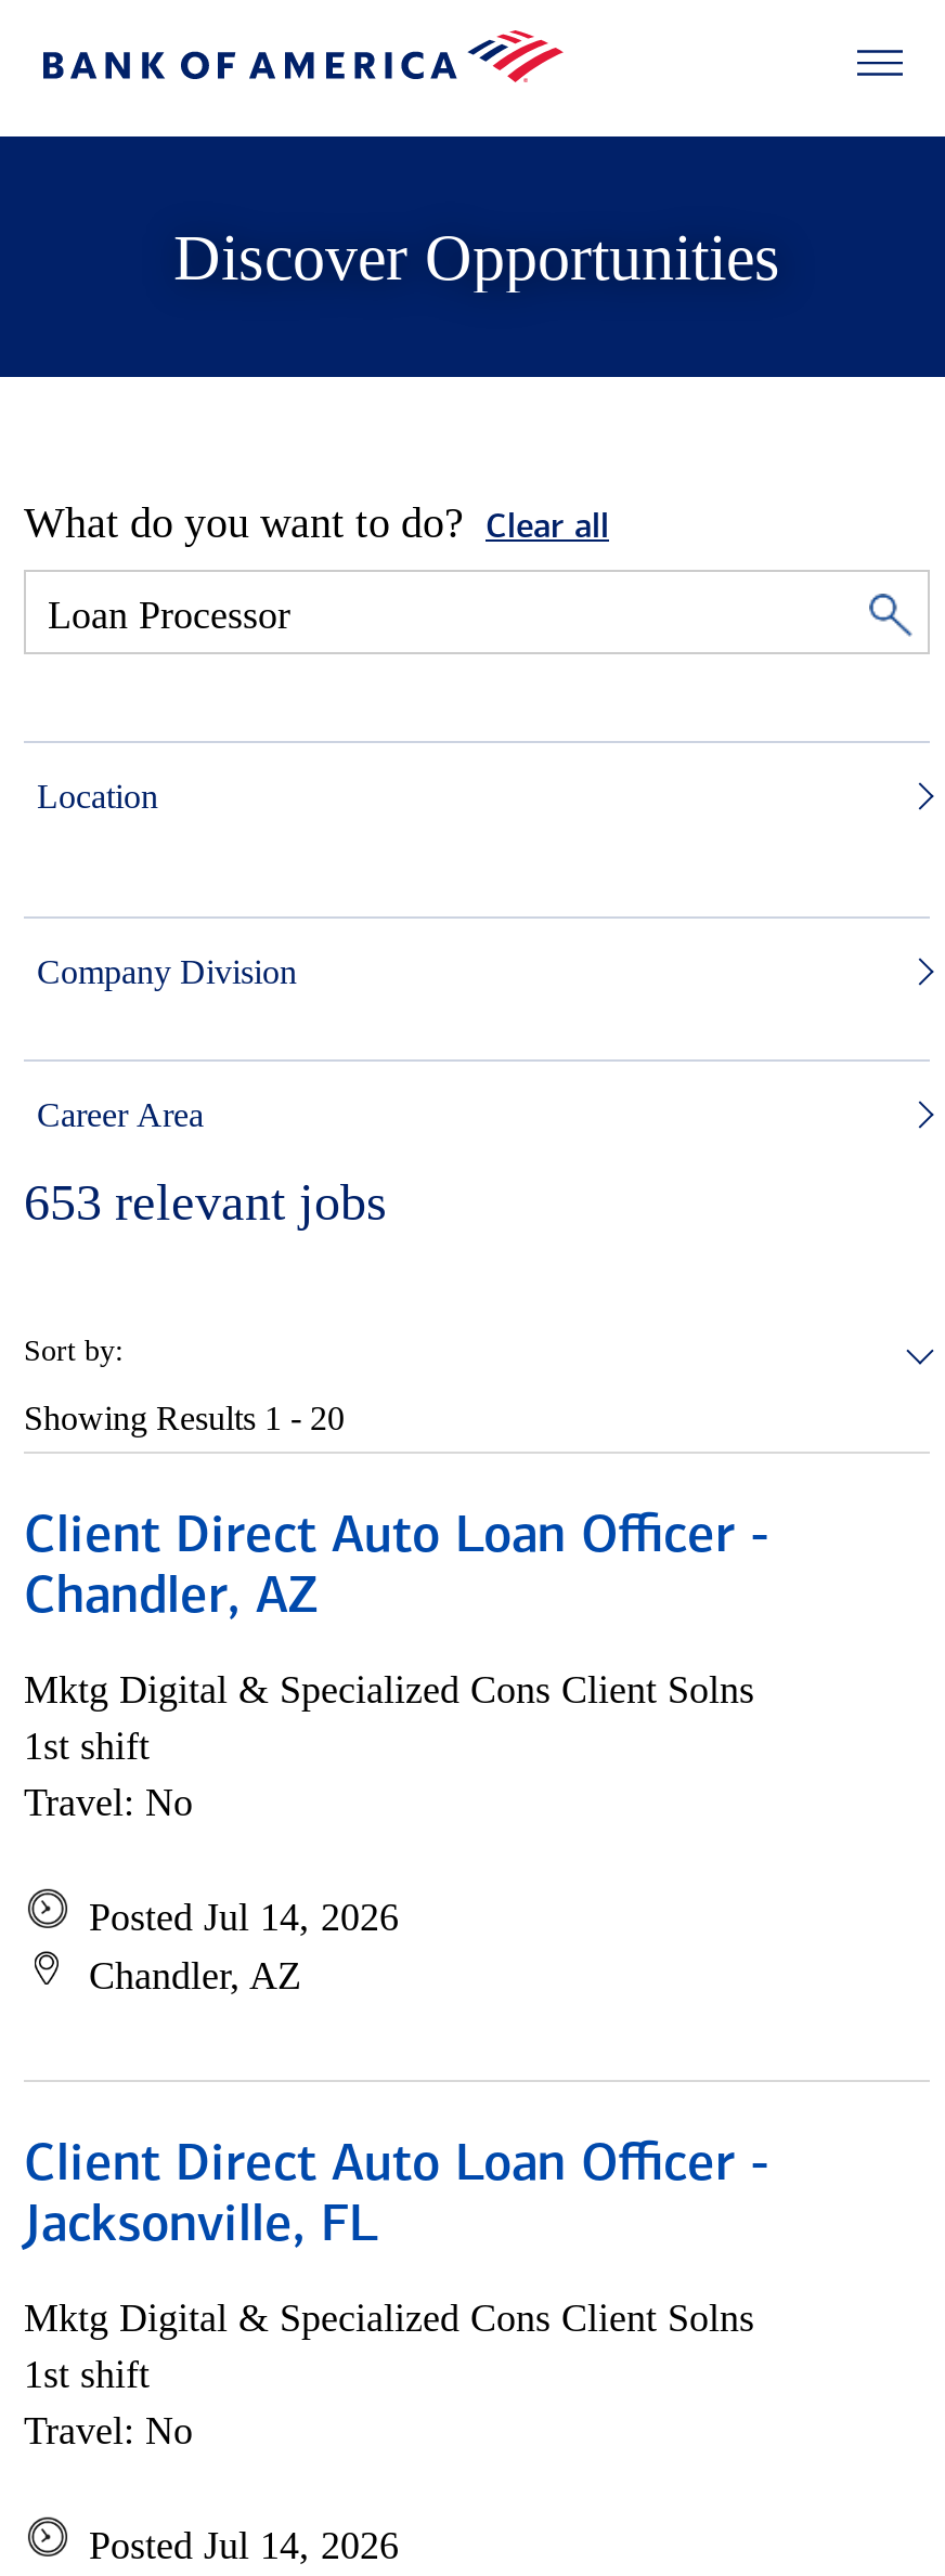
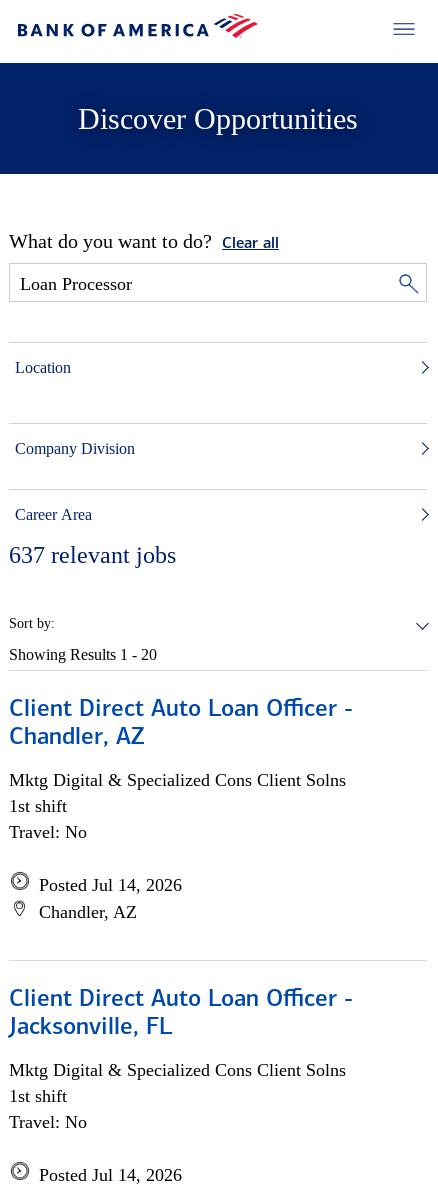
[24,1174,386,1231] 653 relevant jobs -> [9,542,176,568] 637 relevant jobs

